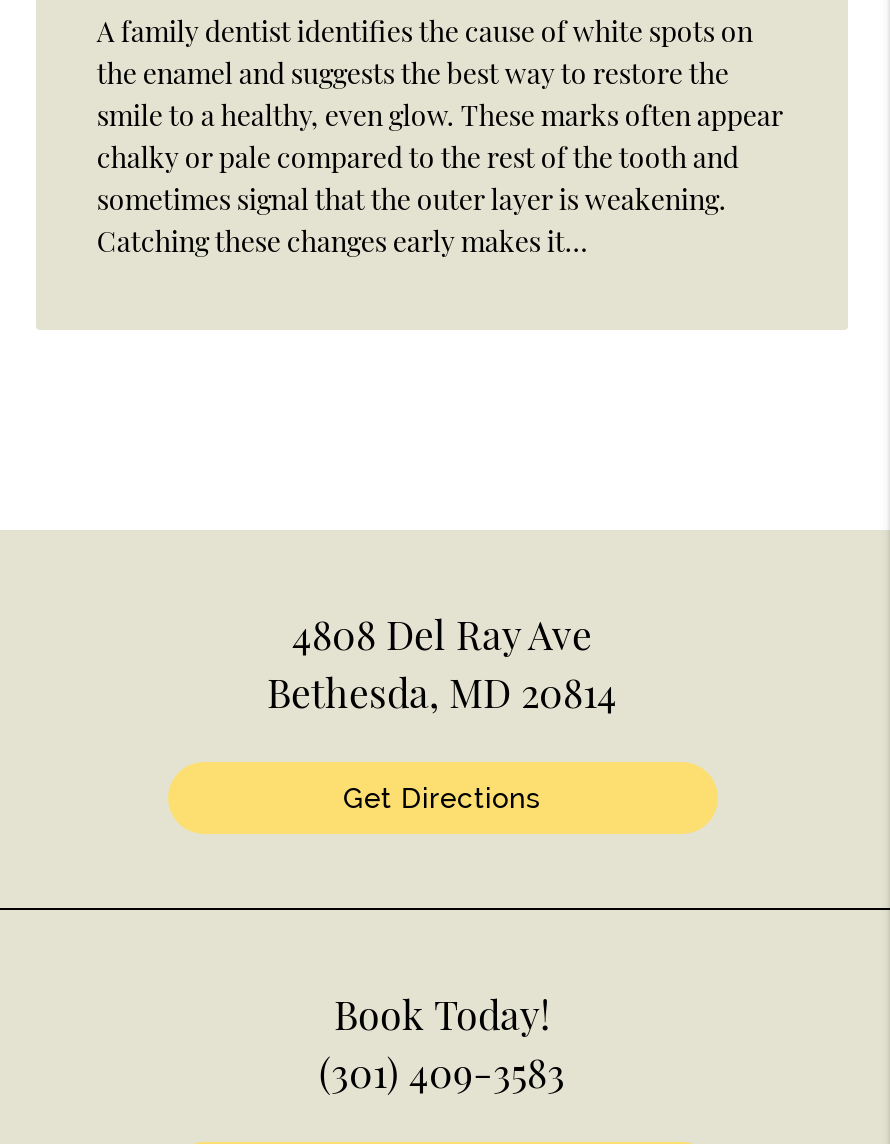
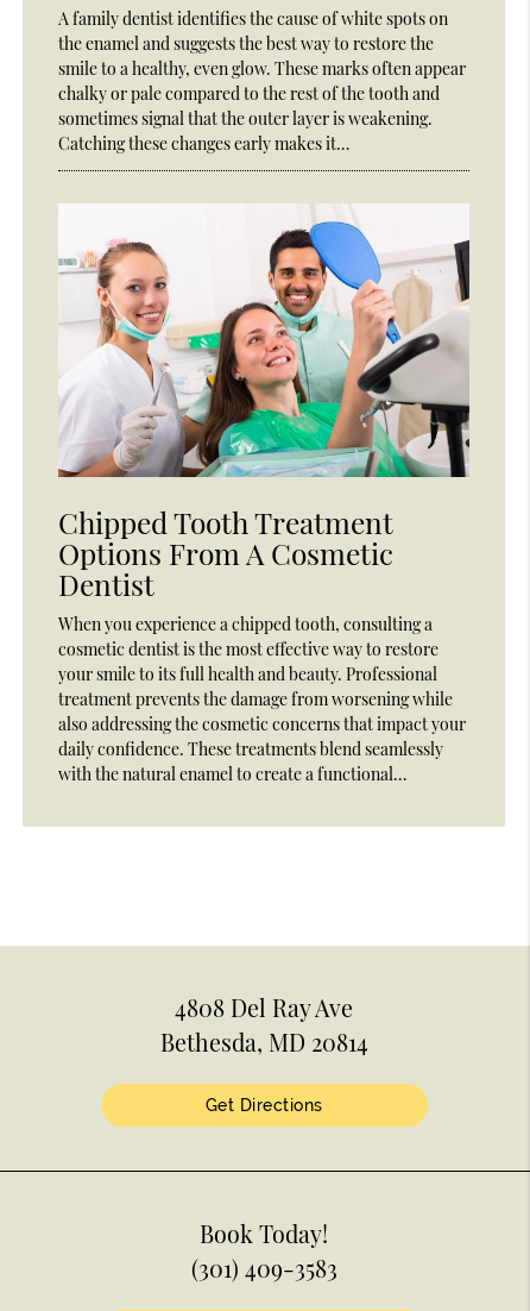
none -> [57,220,471,785] [image] | Chipped Tooth Treatment | Options From A Cosmetic | Dentist | When you experience a chipped tooth, consulting a | cosmetic dentist is the most effective way to restore | your smile to its full health and beauty. Professional | treatment prevents the damage from worsening while | also addressing the cosmetic concerns that impact your | daily confidence. These treatments blend seamlessly | with the natural enamel to create a functional…

